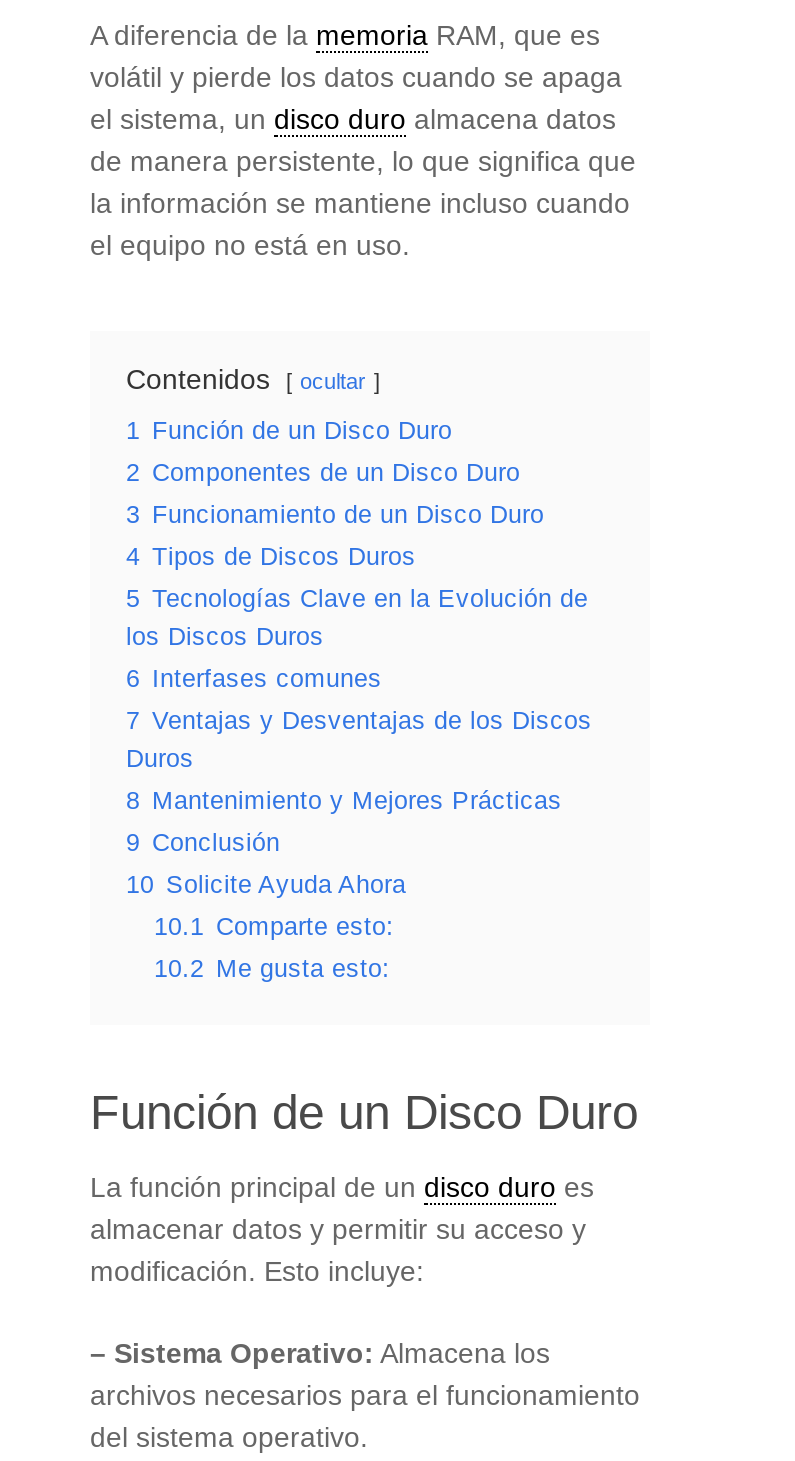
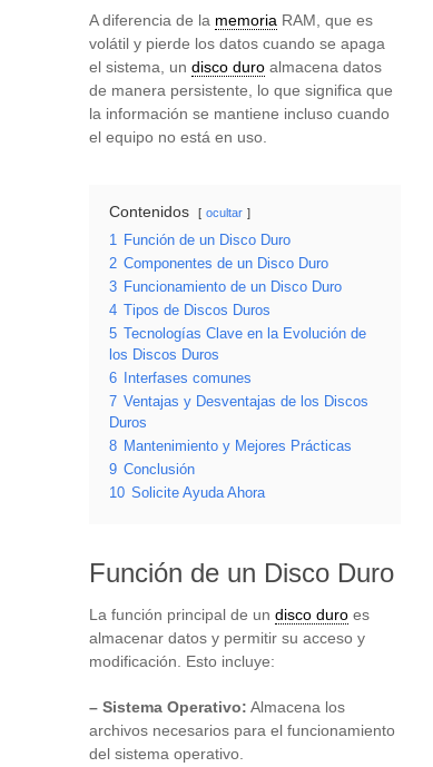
[154,914,394,984] 10.1 Comparte esto: | 10.2 Me gusta esto: -> none

